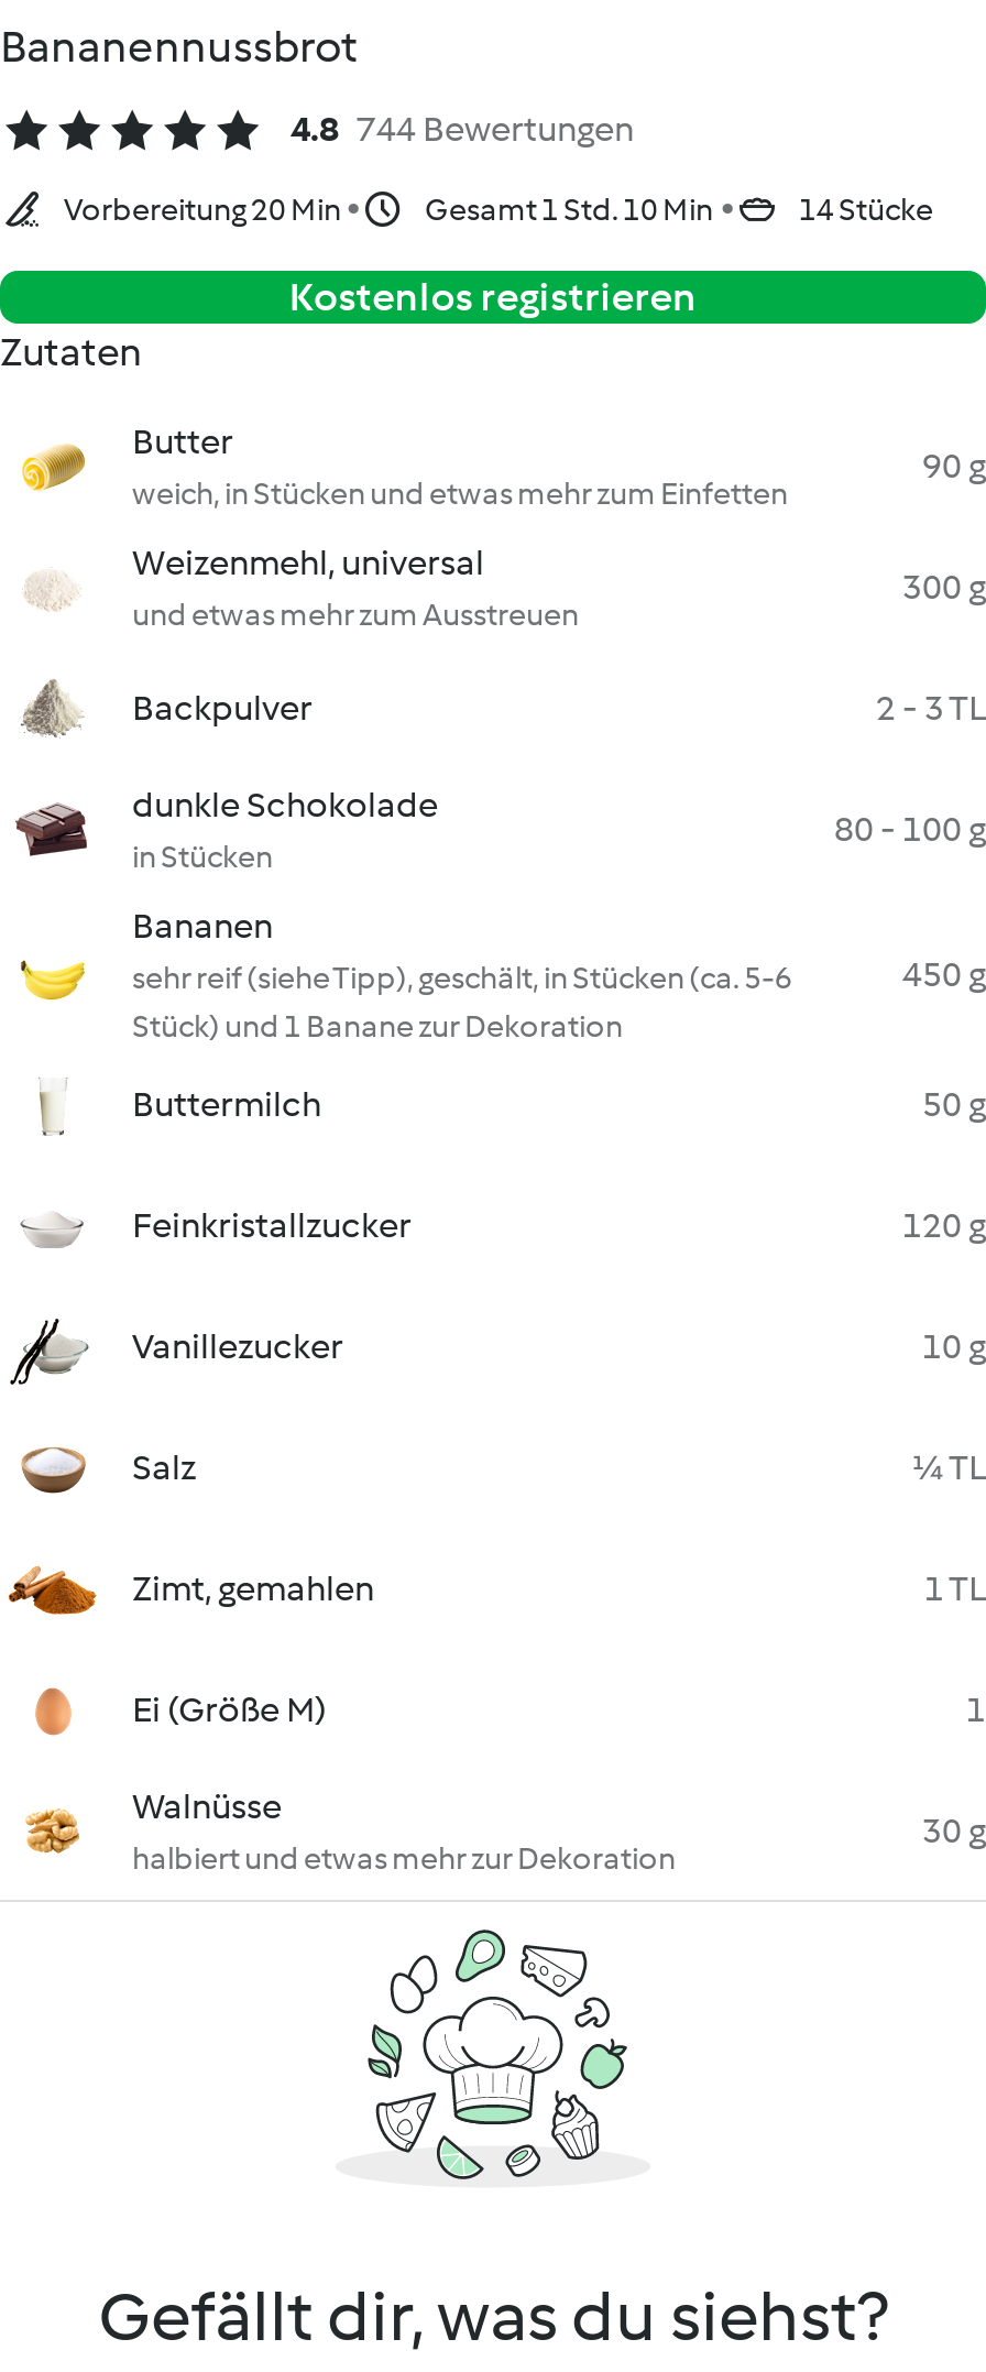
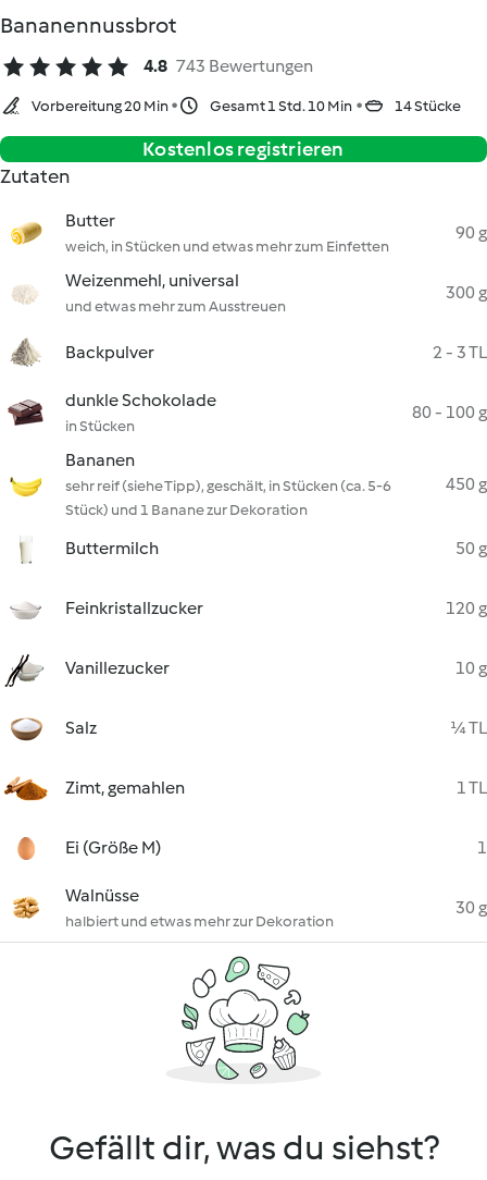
[291,108,634,150] 4.8 744 Bewertungen -> [143,56,313,76] 4.8 743 Bewertungen

